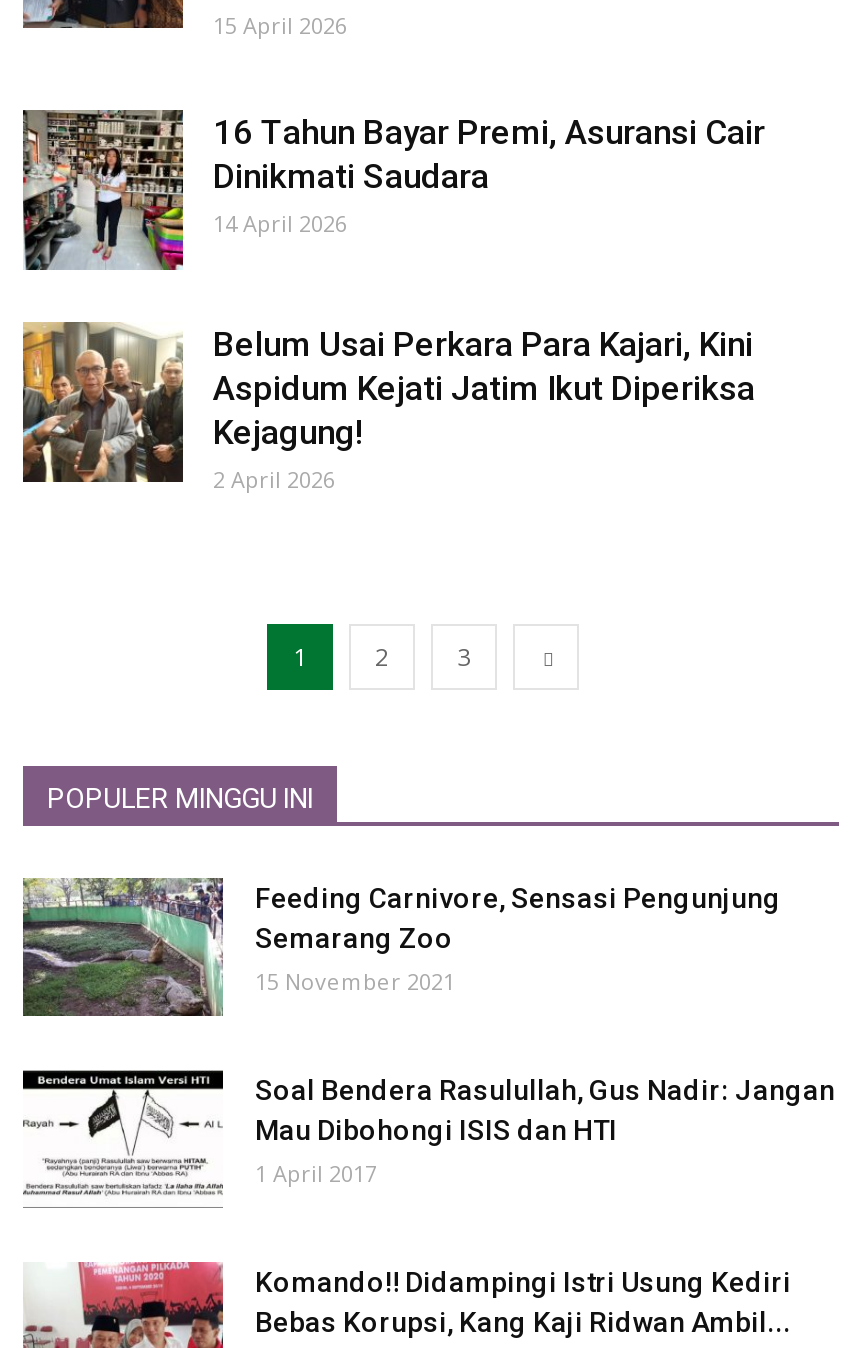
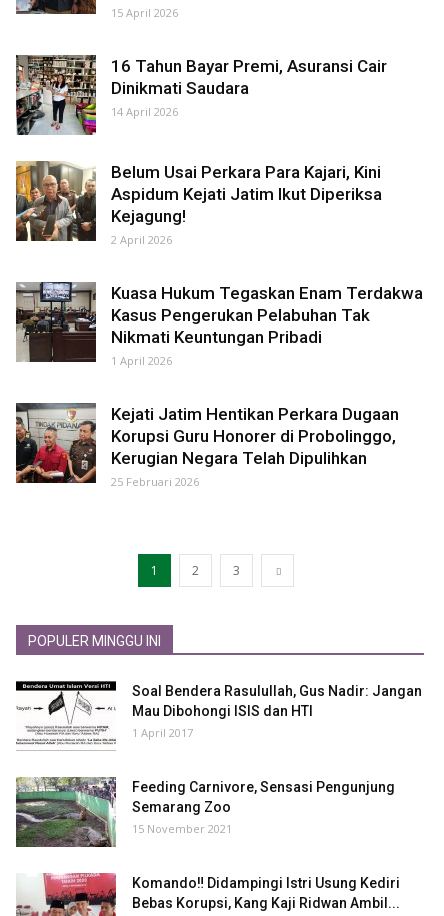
none -> [15,281,423,489] [image] | Kuasa Hukum Tegaskan Enam Terdakwa | Kasus Pengerukan Pelabuhan Tak | Nikmati Keuntungan Pribadi | 1 April 2026 | Kejati Jatim Hentikan Perkara Dugaan | Korupsi Guru Honorer di Probolinggo, | Kerugian Negara Telah Dipulihkan | 25 Februari 2026
none -> [15,402,97,484] [image]
moved [21,876,781,1018] -> [15,776,395,848]: [image] | Feeding Carnivore, Sensasi Pengunjung | Semarang Zoo | 15 November 2021

